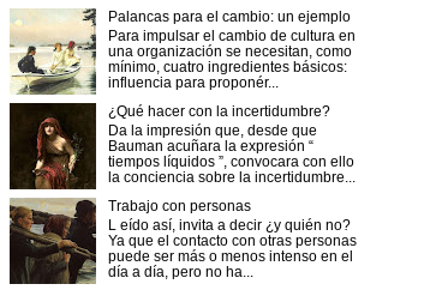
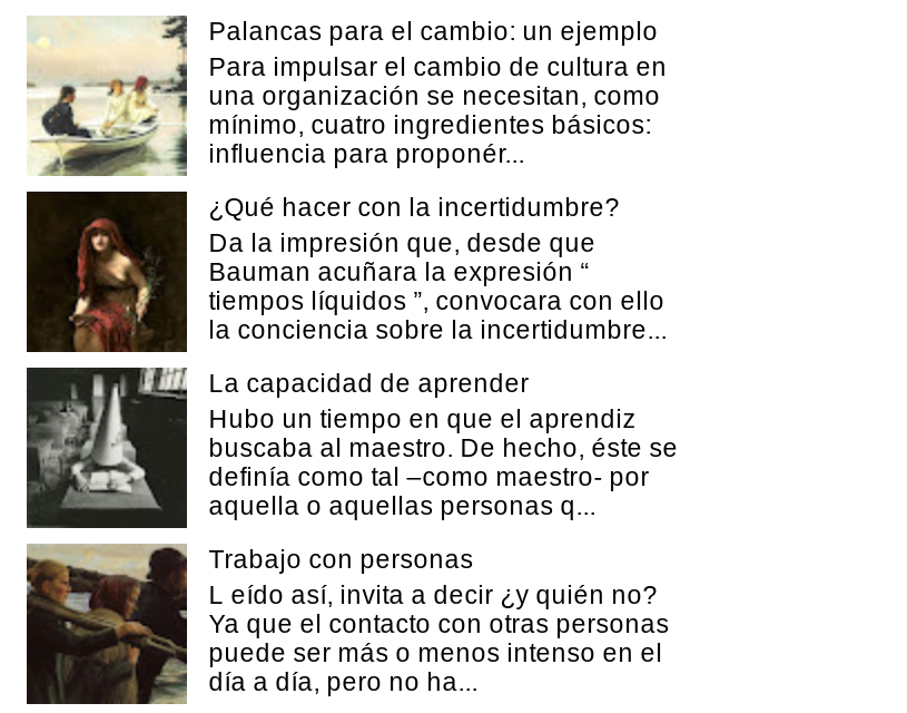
none -> [27,368,678,518] [image] | La capacidad de aprender | Hubo un tiempo en que el aprendiz | buscaba al maestro. De hecho, éste se | definía como tal –como maestro- por | aquella o aquellas personas q...

